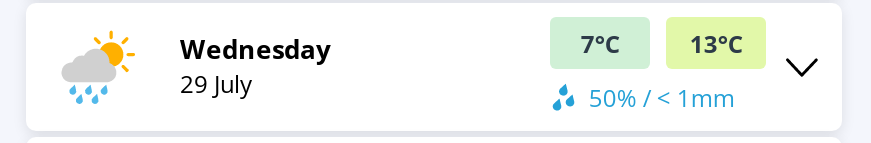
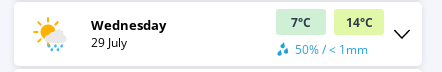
[62,29,138,105] [image] -> [33,16,68,52] [image]
[690,27,744,61] 13°C -> [346,14,373,31] 14°C

